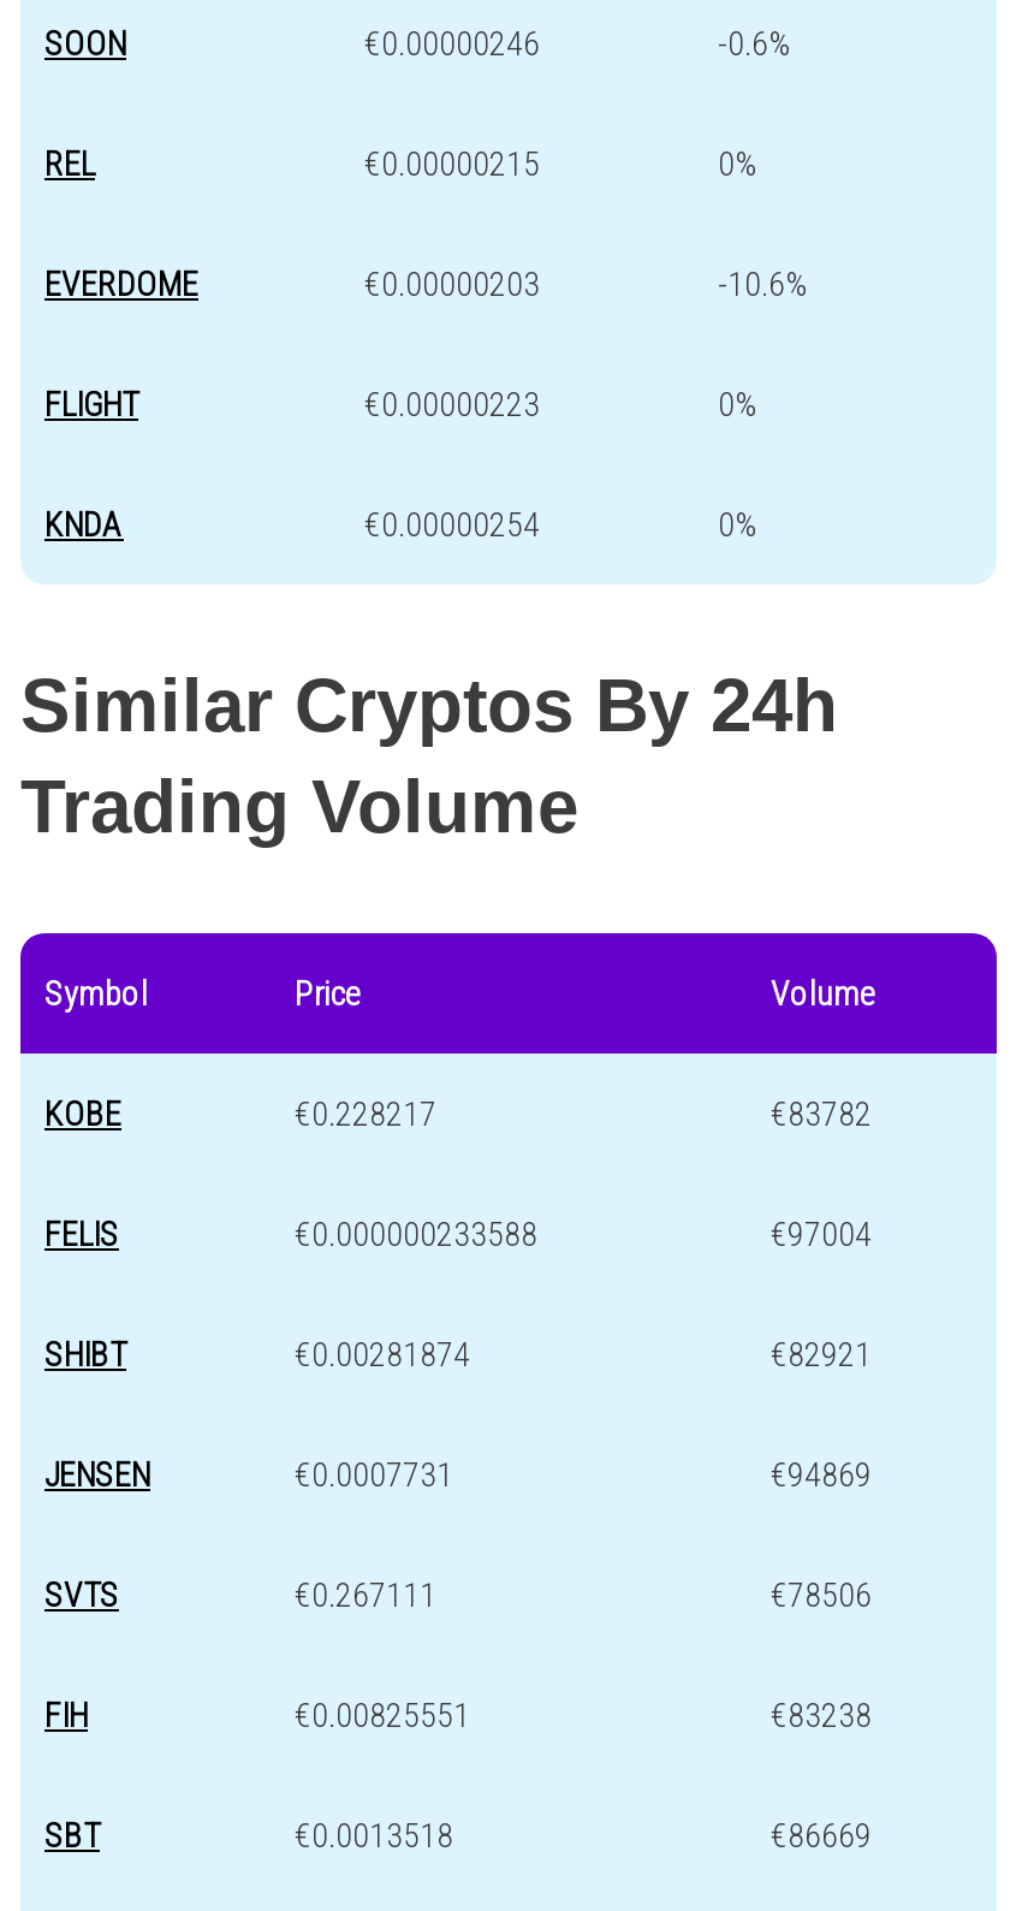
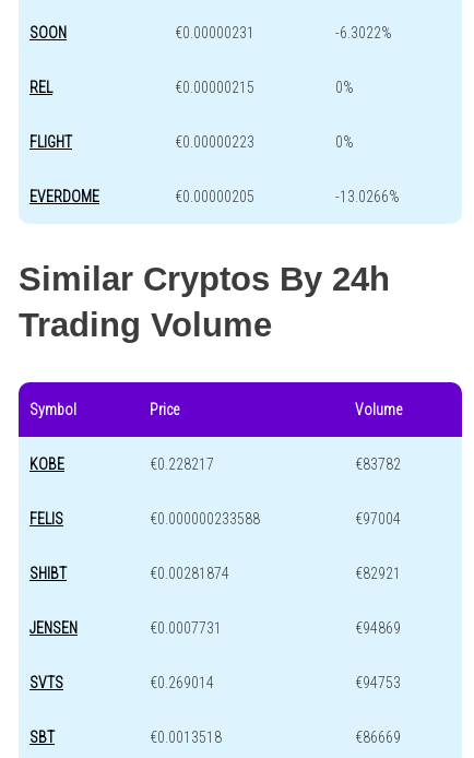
[364,23,540,61] €0.00000246 -> [175,23,254,41] €0.00000231
[718,23,792,61] -0.6% -> [335,23,392,41] -6.3022%
[44,263,809,302] EVERDOME | €0.00000203 | -10.6% -> none
[44,504,759,542] KNDA | €0.00000254 | 0% -> [29,187,400,205] EVERDOME | €0.00000205 | -13.0266%
[44,1576,872,1734] €0.267111 | €78506 | FIH | €0.00825551 | €83238 -> [150,674,401,691] €0.269014 | €94753

